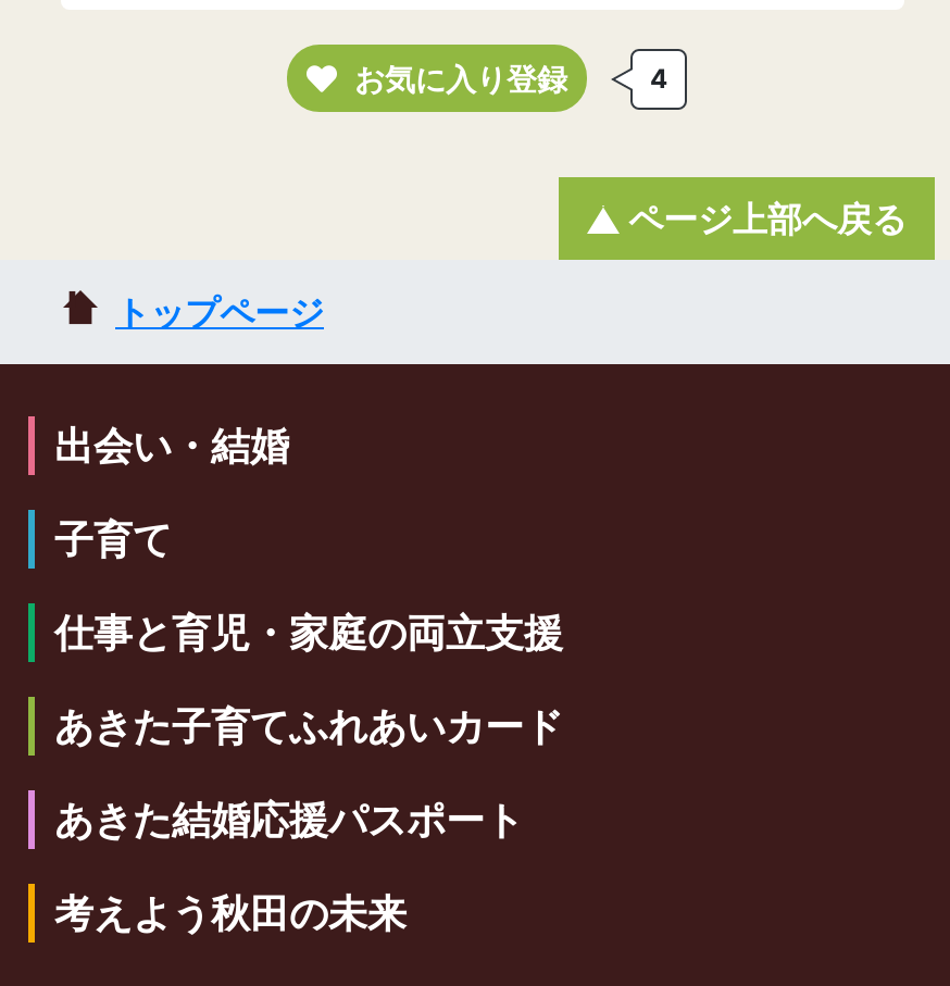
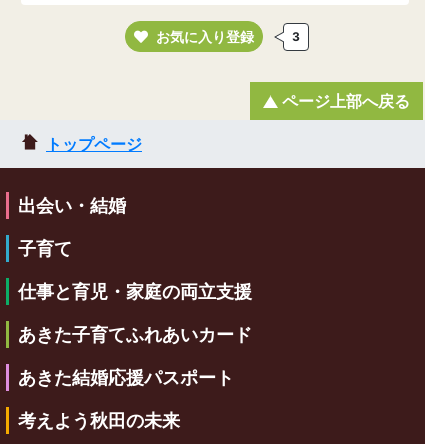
[650,61,667,94] 4 -> [292,29,300,44] 3

